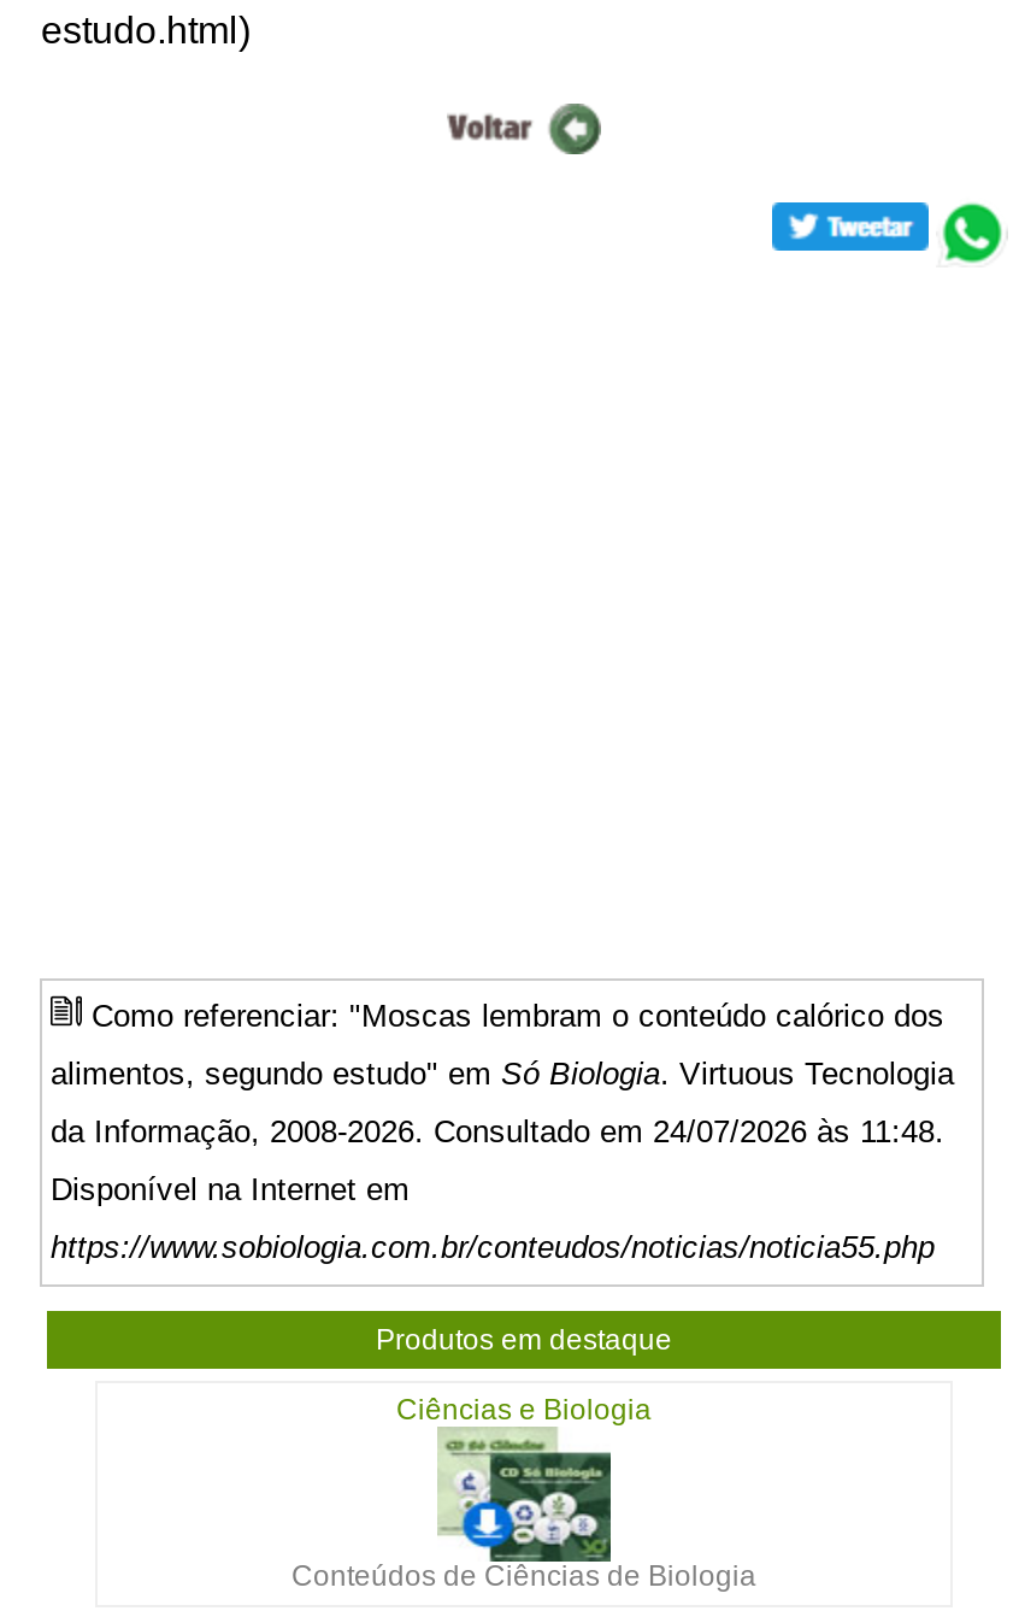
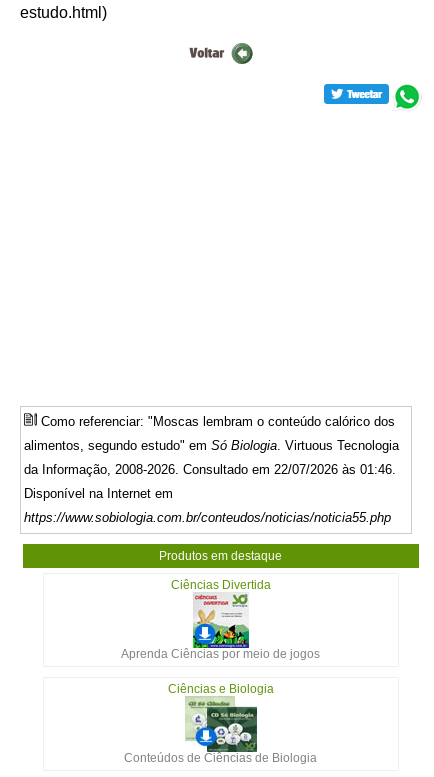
[50,1114,944,1150] da Informação, 2008-2026. Consultado em 24/07/2026 às 11:48. -> [24,462,396,477] da Informação, 2008-2026. Consultado em 22/07/2026 às 01:46.
none -> [121,600,320,661] [image] | Aprenda Ciências por meio de jogos
none -> [171,578,271,592] Ciências Divertida

